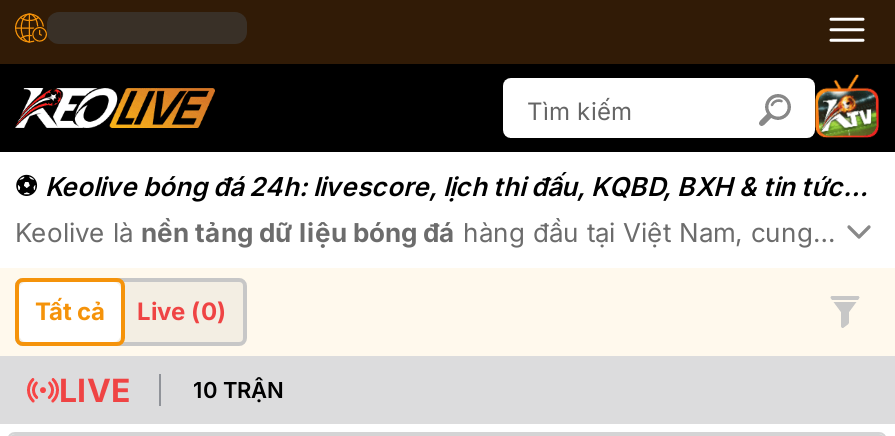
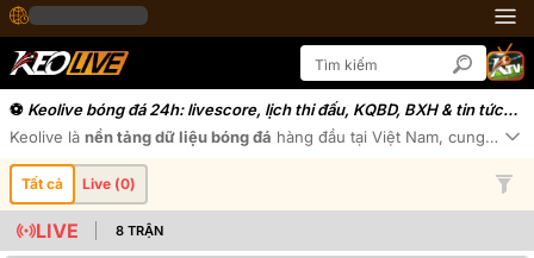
[193,376,283,404] 10 TRẬN -> [116,222,163,239] 8 TRẬN

